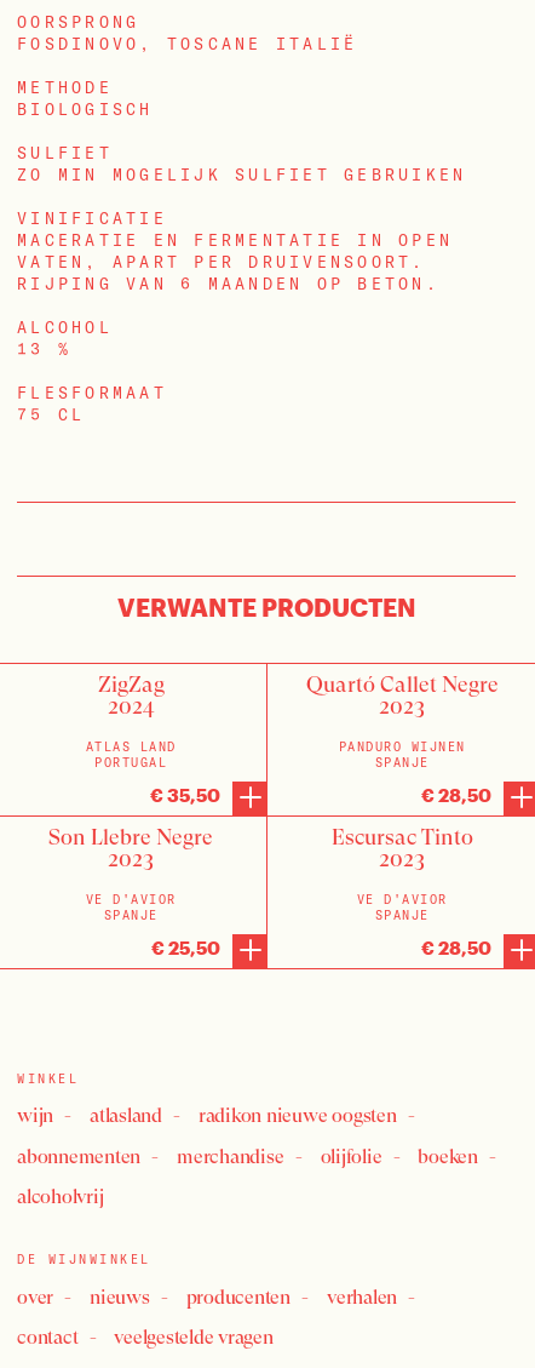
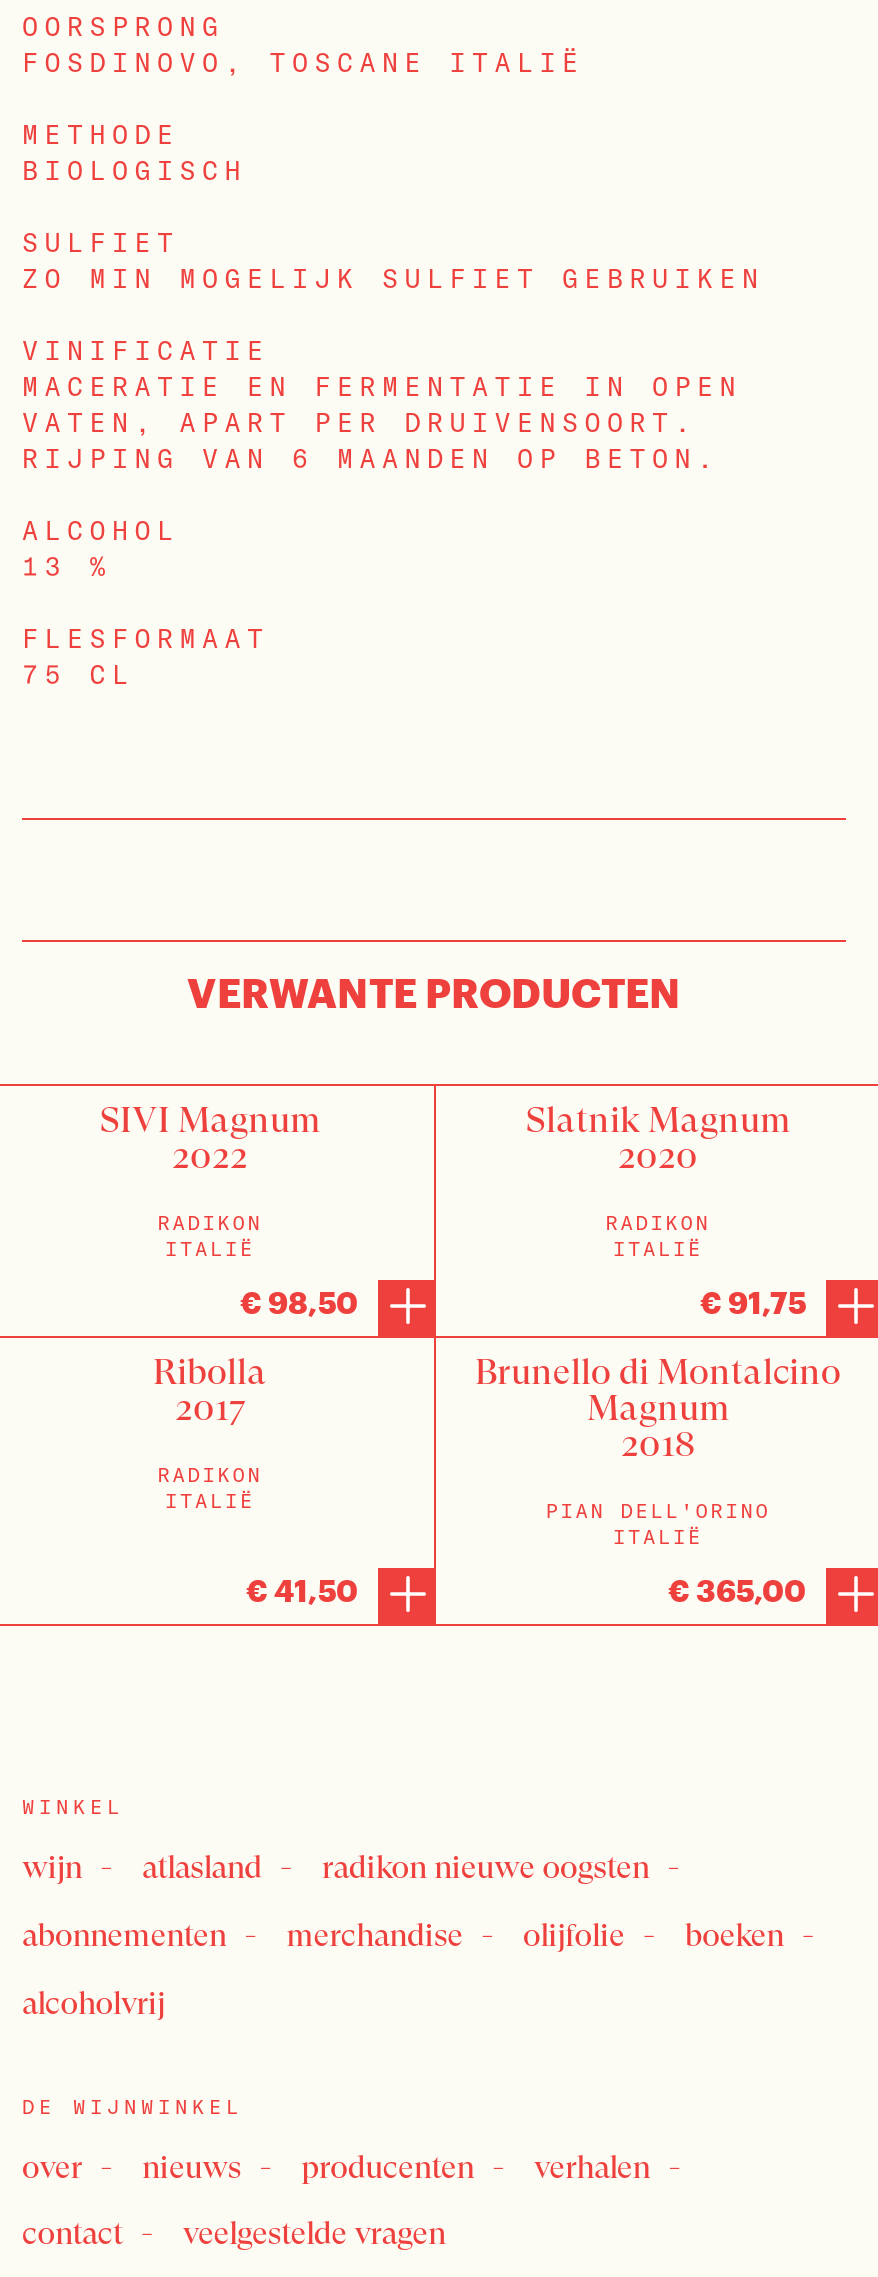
[97,671,164,718] ZigZag | 2024 -> [100,1097,320,1175] SIVI Magnum | 2022
[306,671,498,718] Quartó Callet Negre | 2023 -> [526,1097,790,1175] Slatnik Magnum | 2020
[85,739,176,770] ATLAS LAND | PORTUGAL -> [158,1209,262,1261] RADIKON | ITALIË
[338,739,465,770] PANDURO WIJNEN | SPANJE -> [606,1209,710,1261] RADIKON | ITALIË
[150,784,220,805] € 35,50 -> [240,1283,358,1319] € 98,50
[421,784,491,805] € 28,50 -> [700,1283,806,1319] € 91,75
[48,824,213,871] Son Llebre Negre | 2023 -> [153,1349,267,1427] Ribolla | 2017
[331,824,473,871] Escursac Tinto | 2023 -> [475,1349,841,1463] Brunello di Montalcino | Magnum | 2018
[85,891,176,923] VE D'AVIOR | SPANJE -> [158,1461,262,1513] RADIKON | ITALIË
[356,891,447,923] VE D'AVIOR | SPANJE -> [546,1497,770,1549] PIAN DELL'ORINO | ITALIË
[151,936,220,958] € 25,50 -> [246,1571,358,1607] € 41,50
[421,936,491,958] € 28,50 -> [668,1571,806,1607] € 365,00

